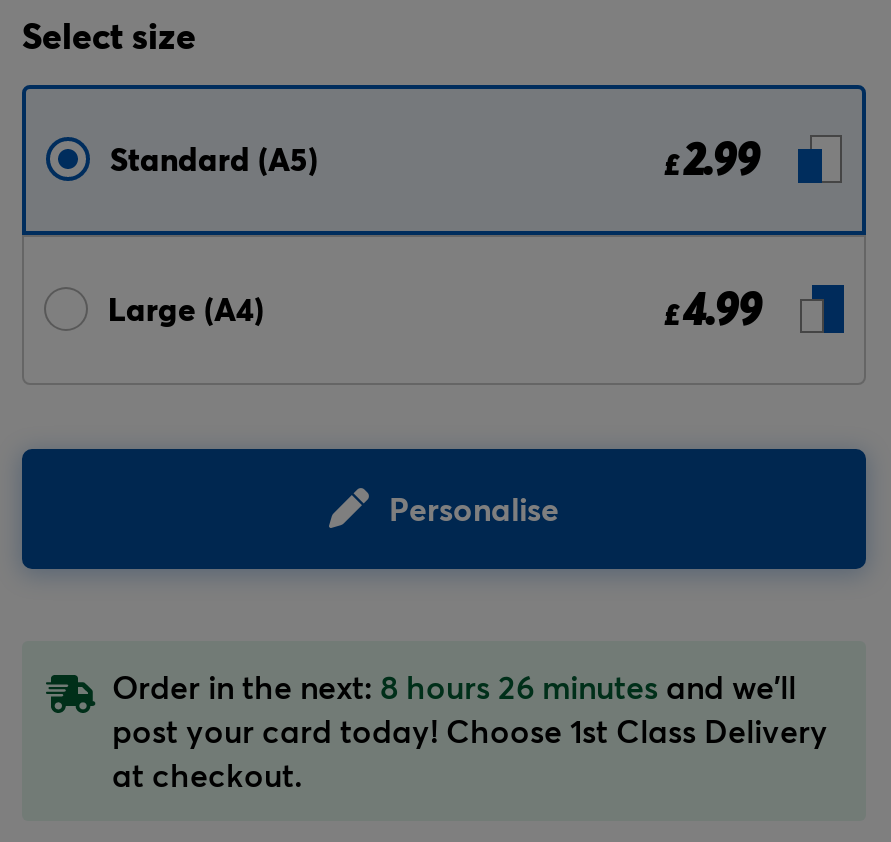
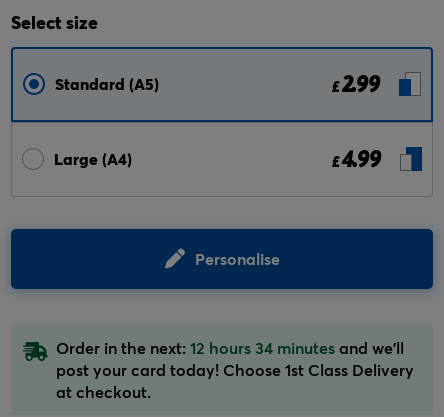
[112,665,796,707] Order in the next: 8 hours 26 minutes and we'll -> [56,337,404,358] Order in the next: 12 hours 34 minutes and we'll

